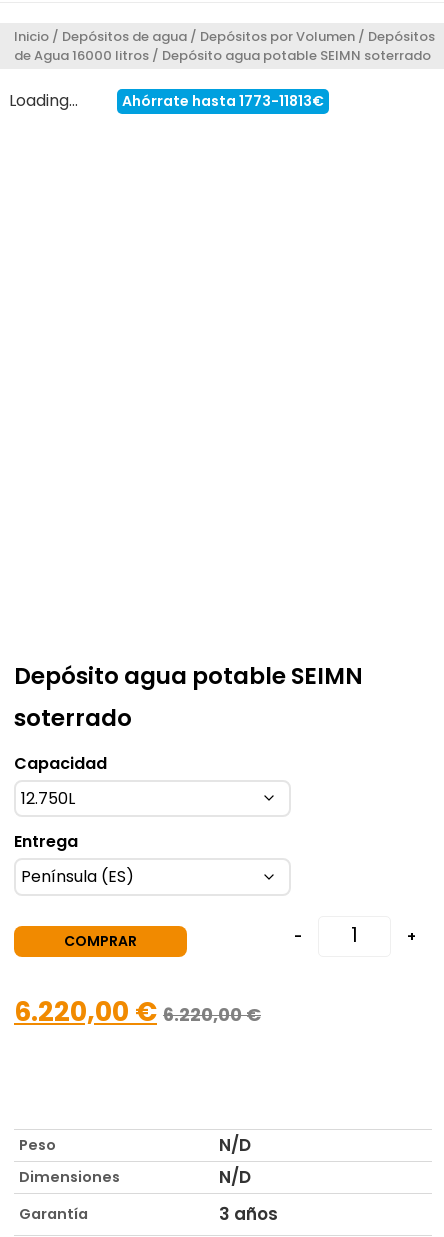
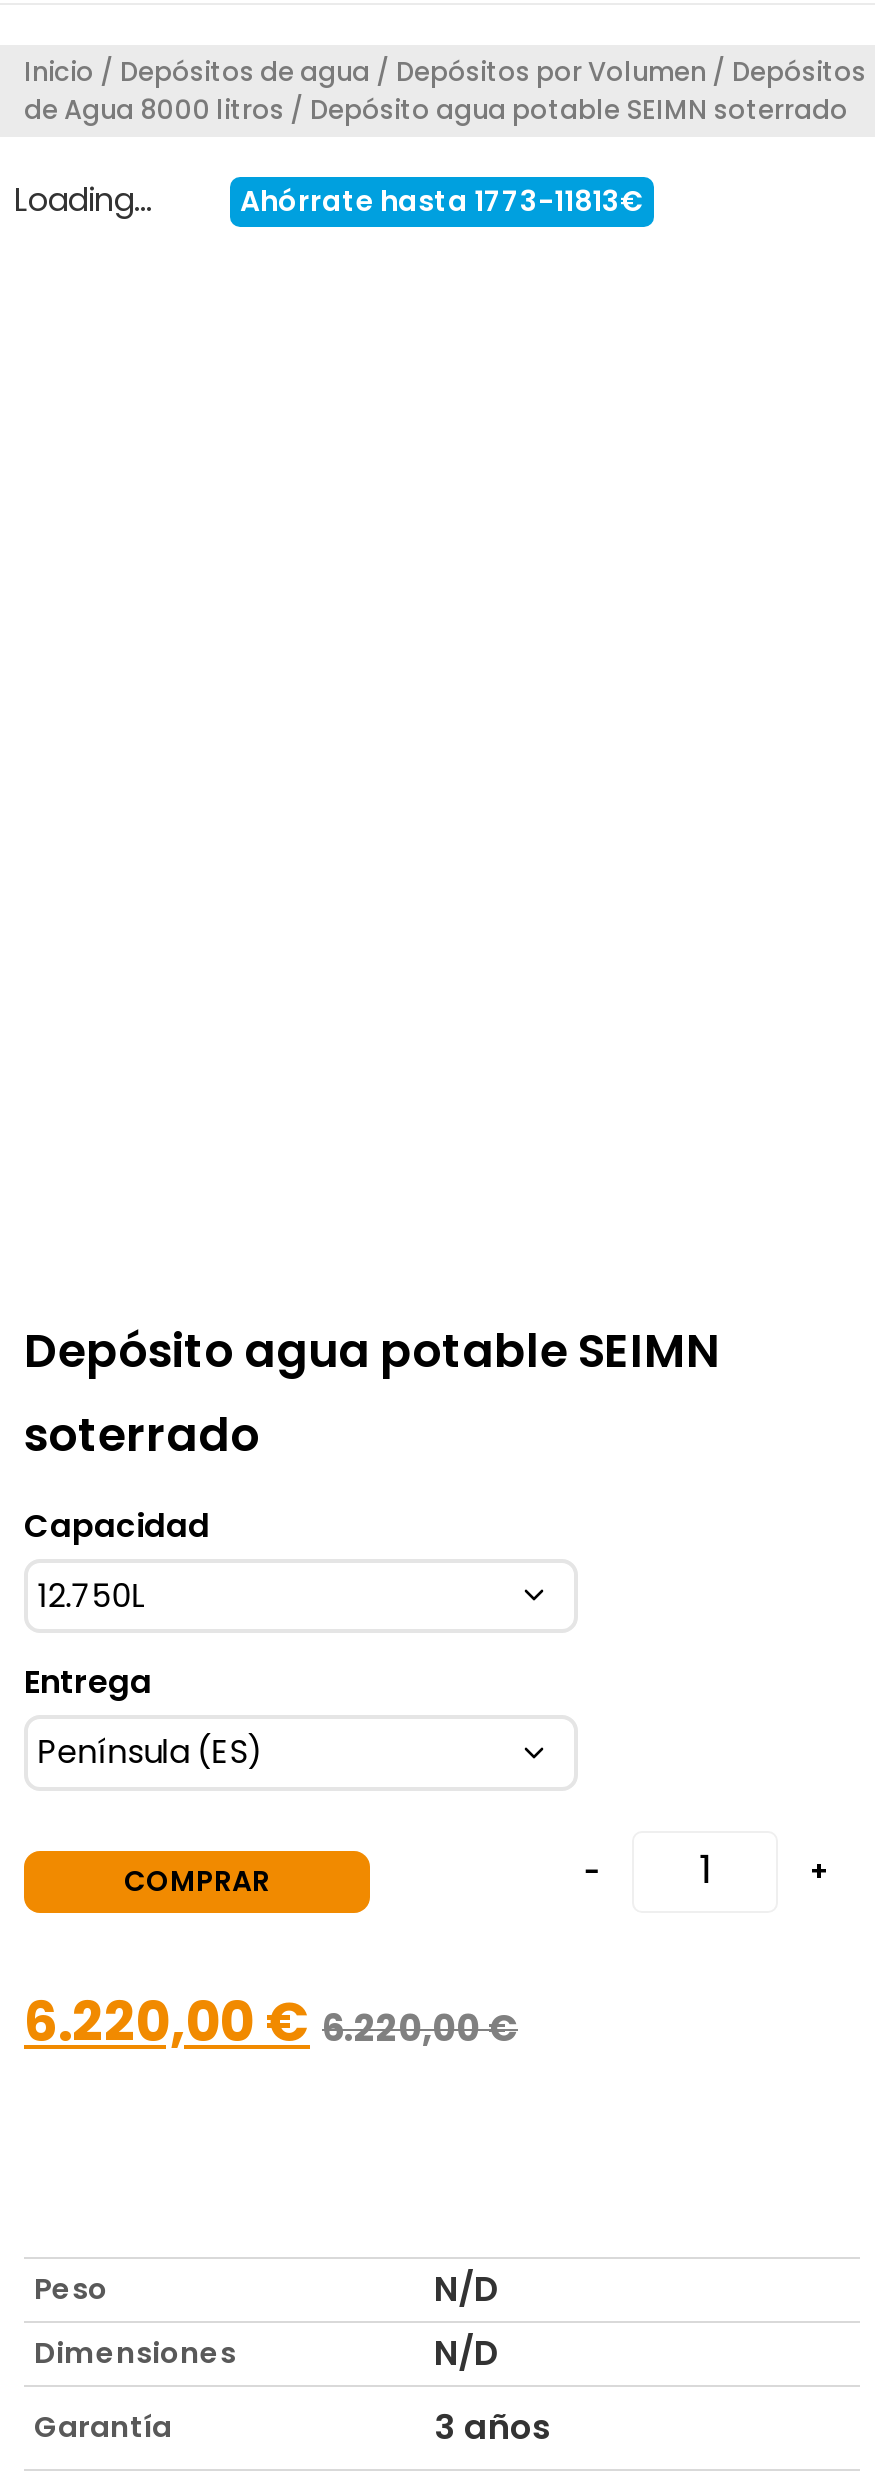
[14,46,431,65] de Agua 16000 litros / Depósito agua potable SEIMN soterrado -> [24,90,848,128] de Agua 8000 litros / Depósito agua potable SEIMN soterrado

